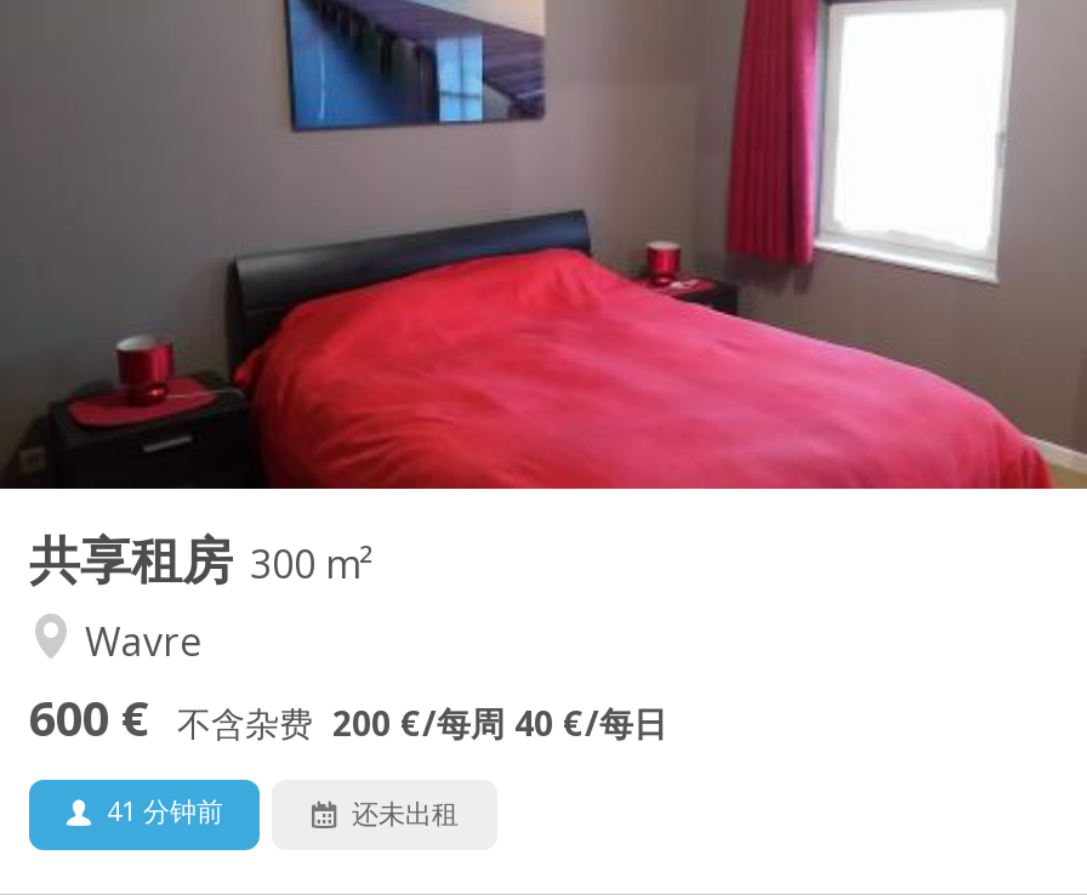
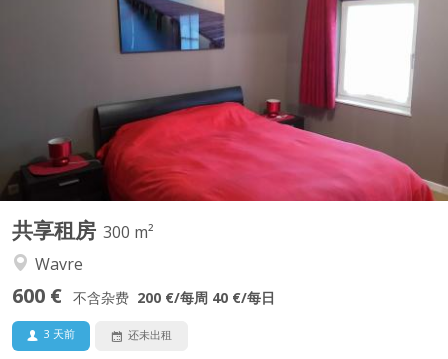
[99,792,223,828] 41 分钟前 -> [41,326,75,341] 3 天前

